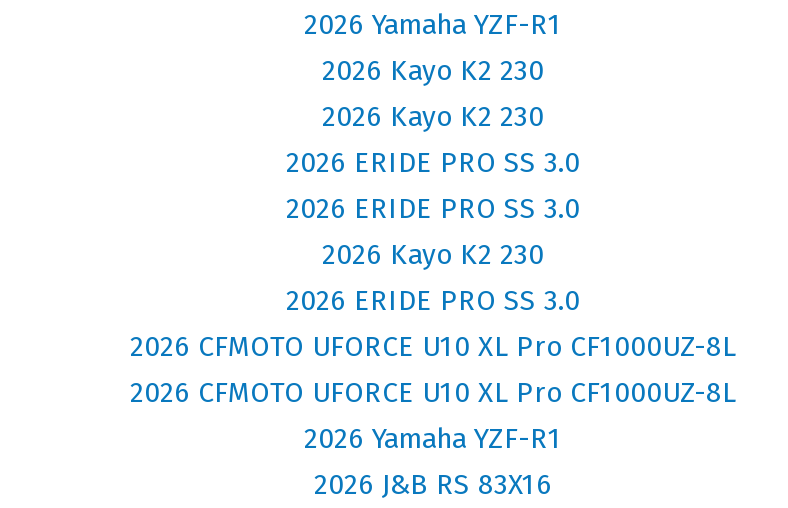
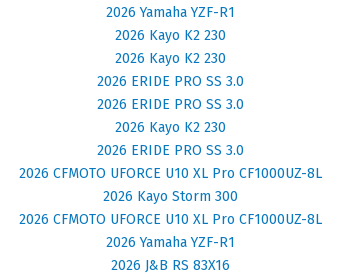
none -> [102,188,237,205] 2026 Kayo Storm 300

